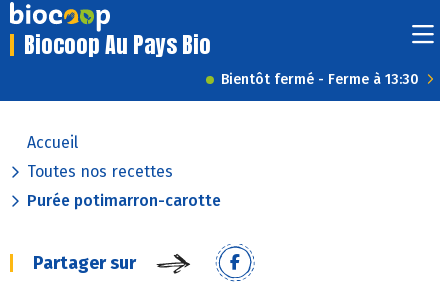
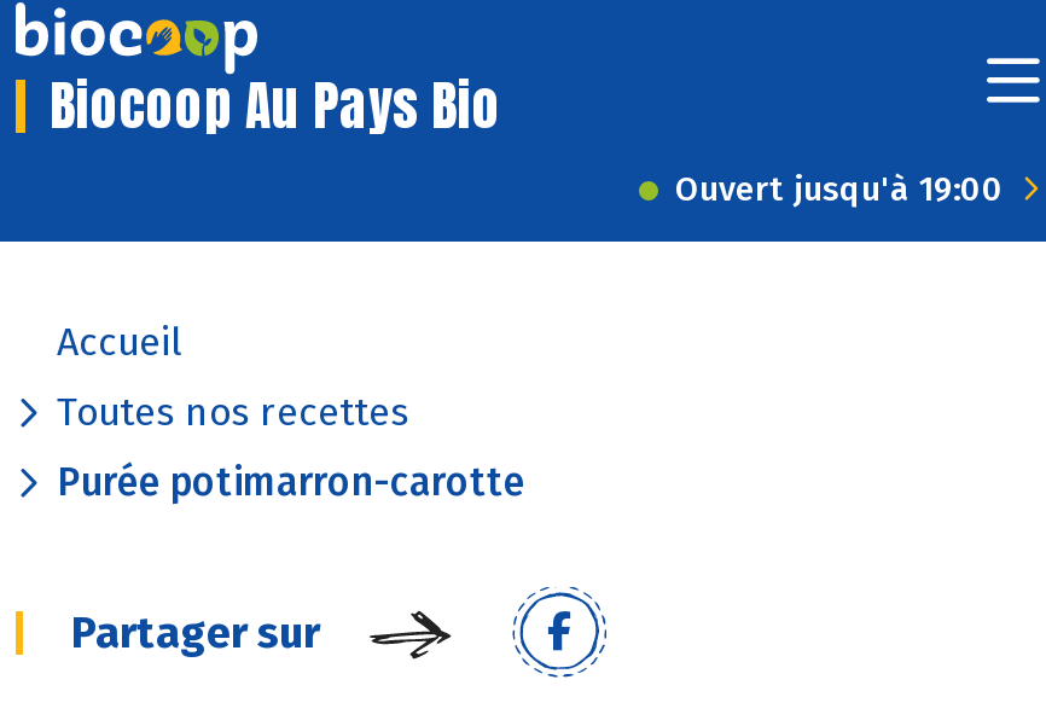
[221,71,419,88] Bientôt fermé - Ferme à 13:30 -> [675,169,1004,210] Ouvert jusqu'à 19:00

